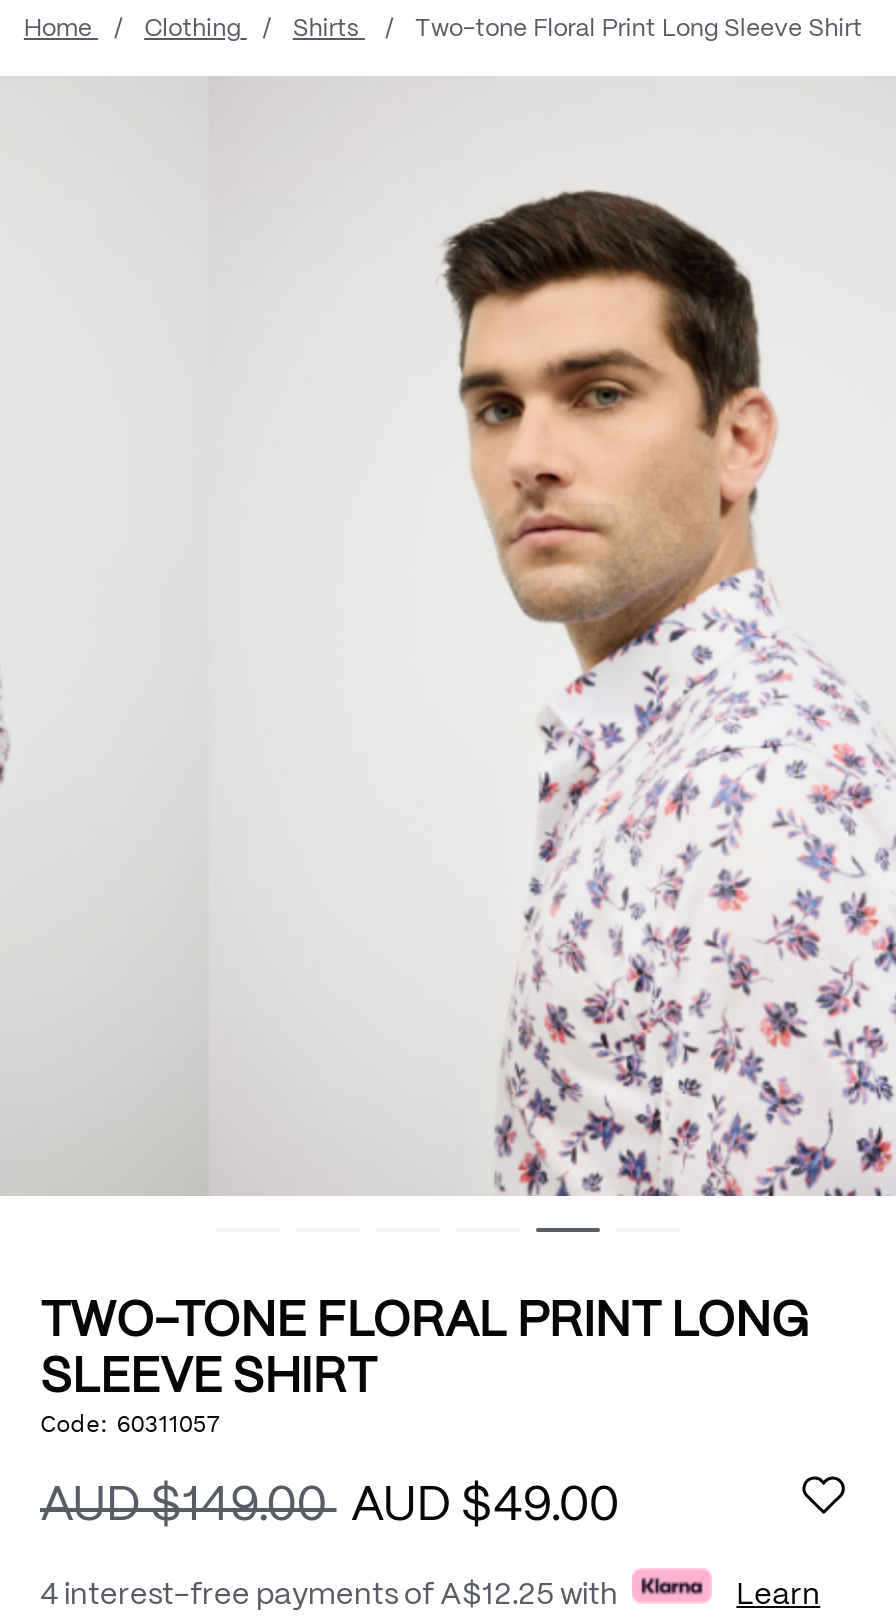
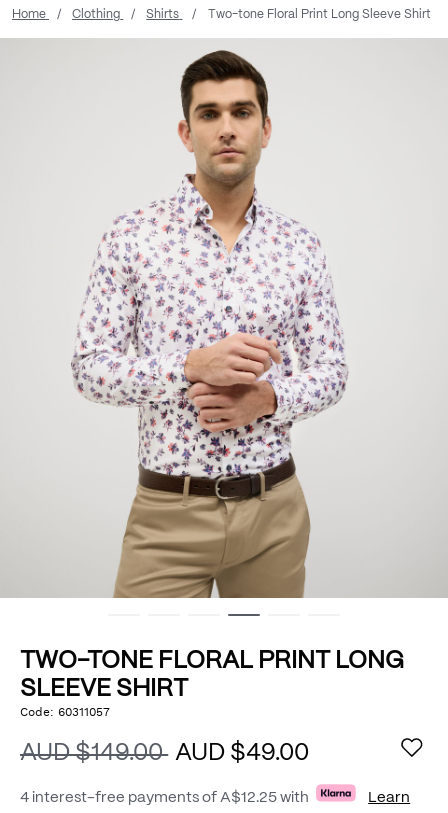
[144,100,890,1196] [image] -> [71,49,445,599] [image]

